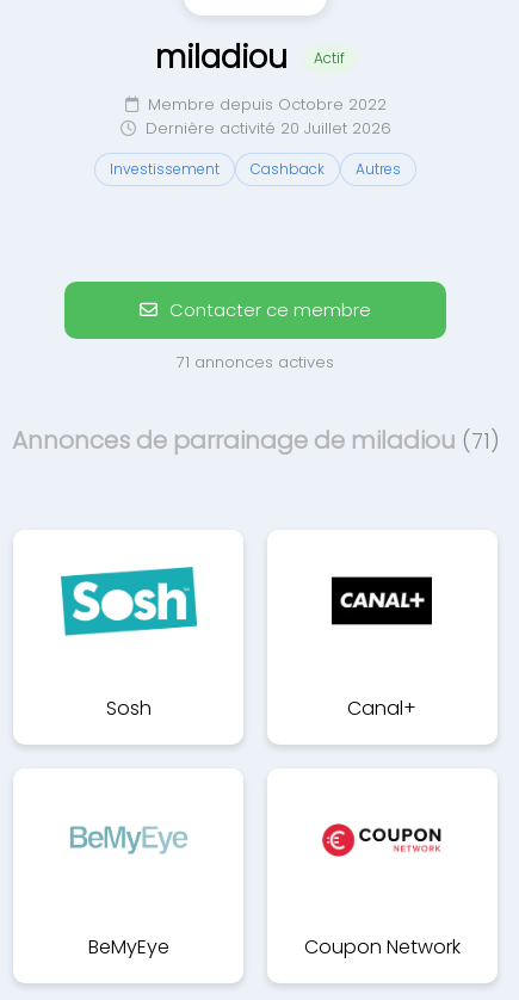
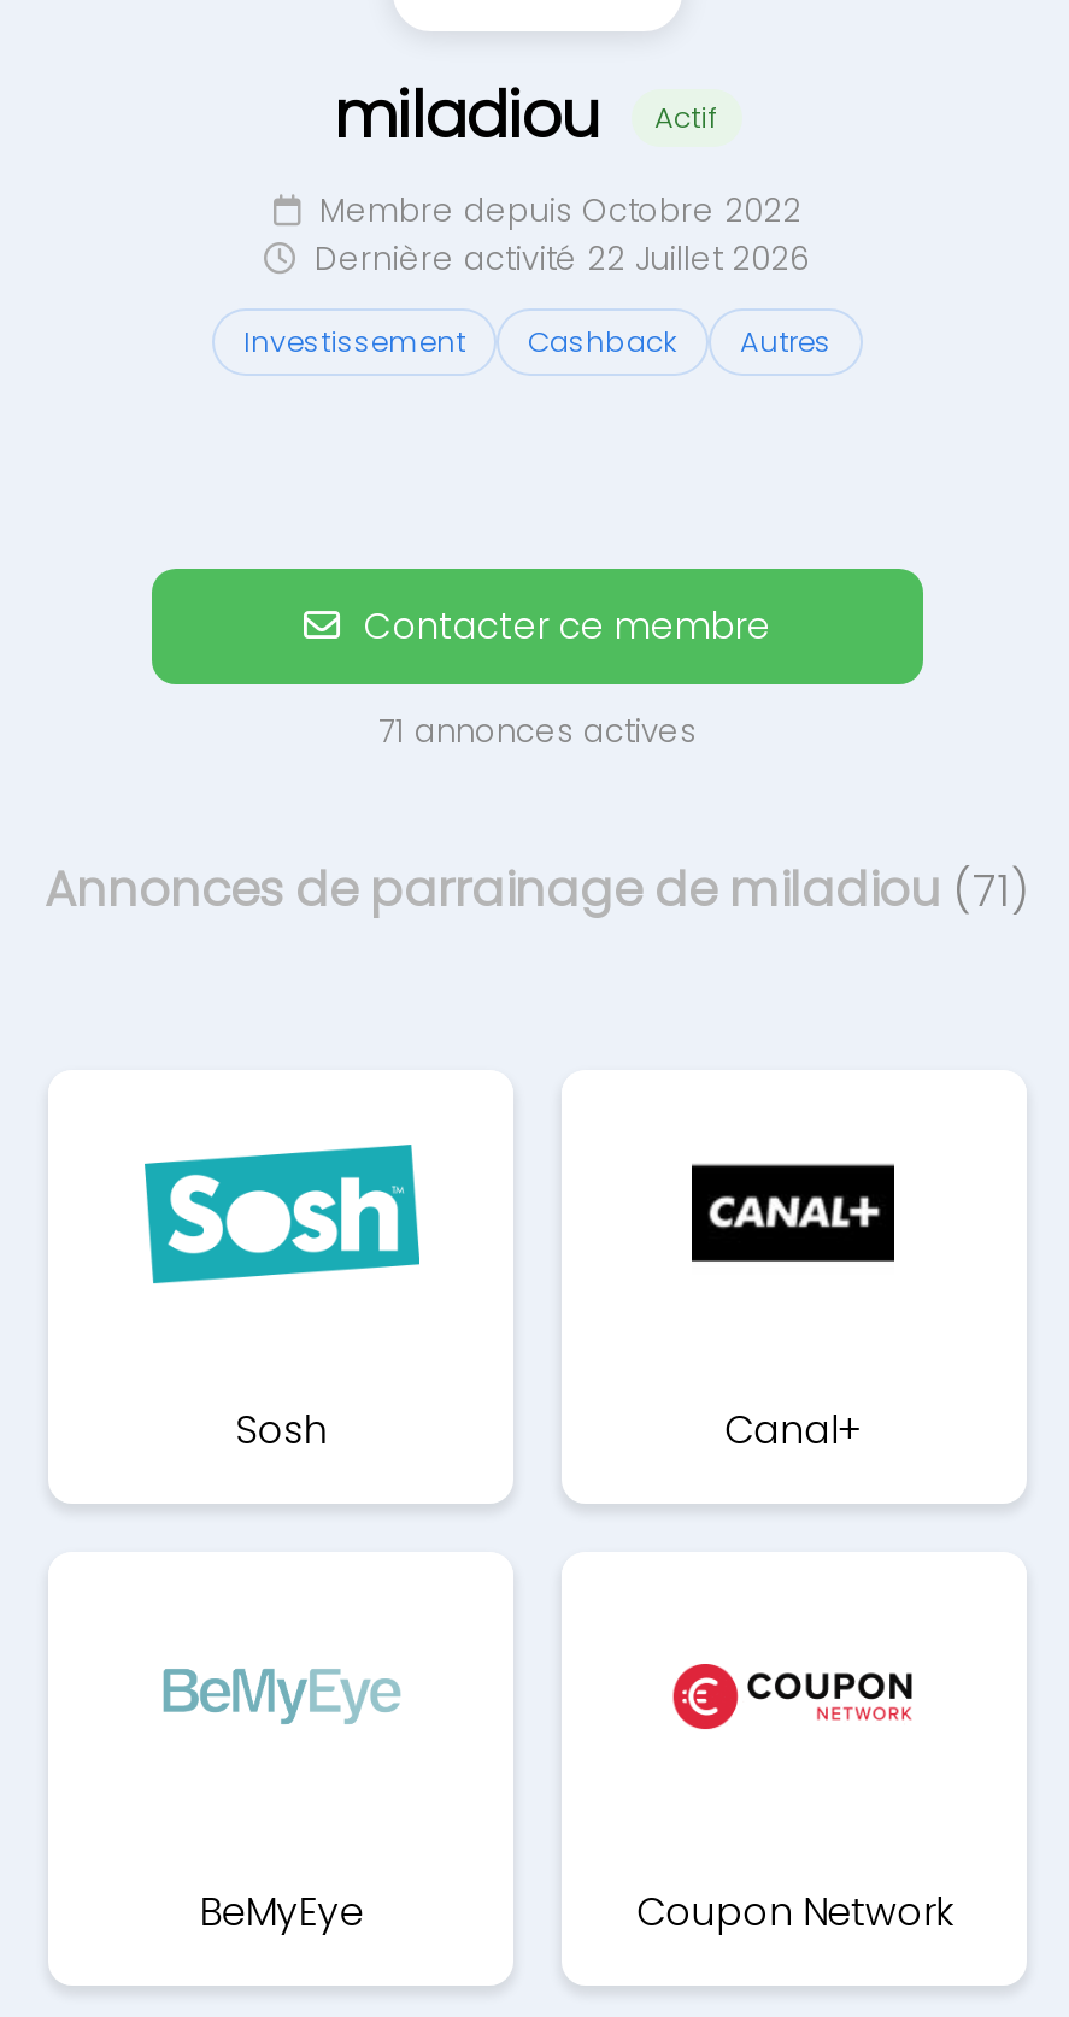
[140,117,391,140] Dernière activité 20 Juillet 2026 -> [305,236,811,282] Dernière activité 22 Juillet 2026

